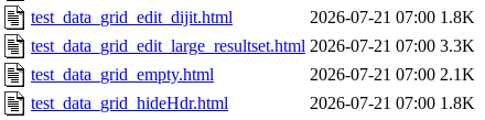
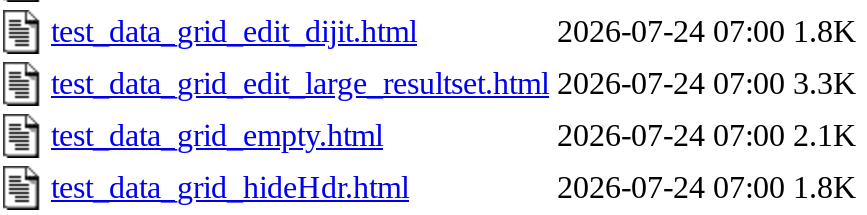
[310,8,475,27] 2026-07-21 07:00 1.8K -> [557,15,857,49] 2026-07-24 07:00 1.8K
[31,37,475,55] test_data_grid_edit_large_resultset.html 2026-07-21 07:00 3.3K -> [51,67,857,101] test_data_grid_edit_large_resultset.html 2026-07-24 07:00 3.3K
[310,65,475,84] 2026-07-21 07:00 2.1K -> [557,119,857,153] 2026-07-24 07:00 2.1K
[310,94,475,113] 2026-07-21 07:00 1.8K -> [557,171,857,205] 2026-07-24 07:00 1.8K

